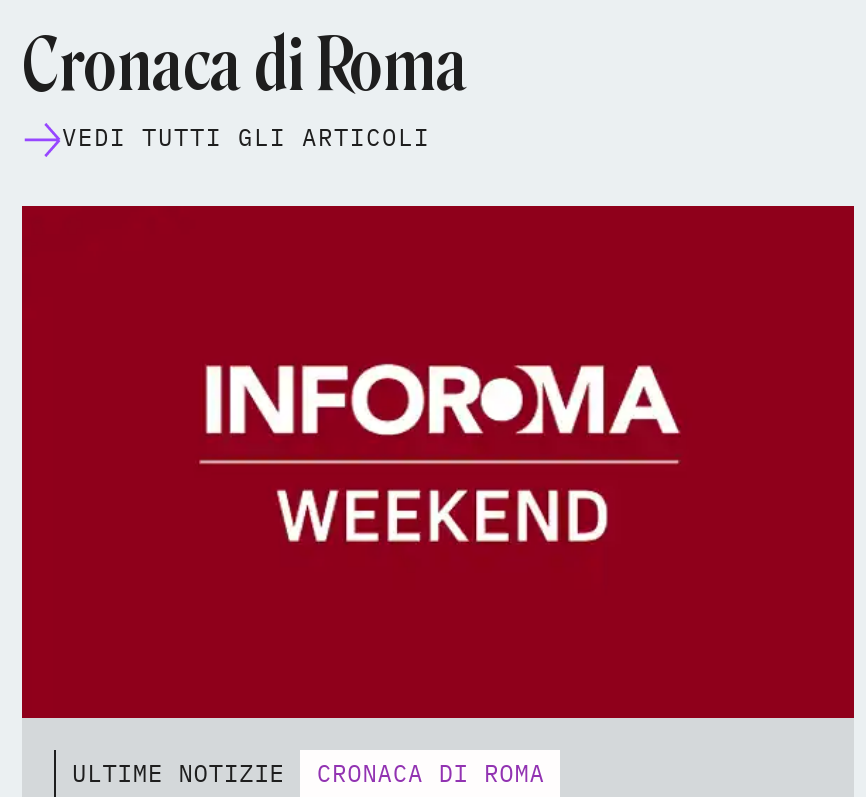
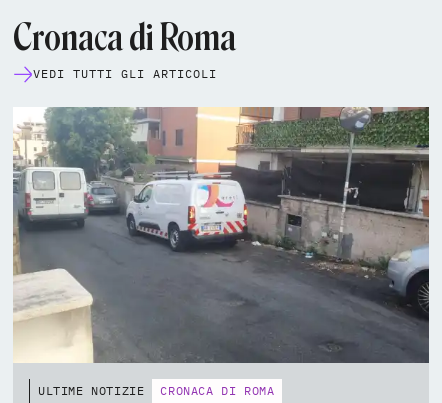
[20,203,856,721] [image] -> [12,106,430,364] [image]

